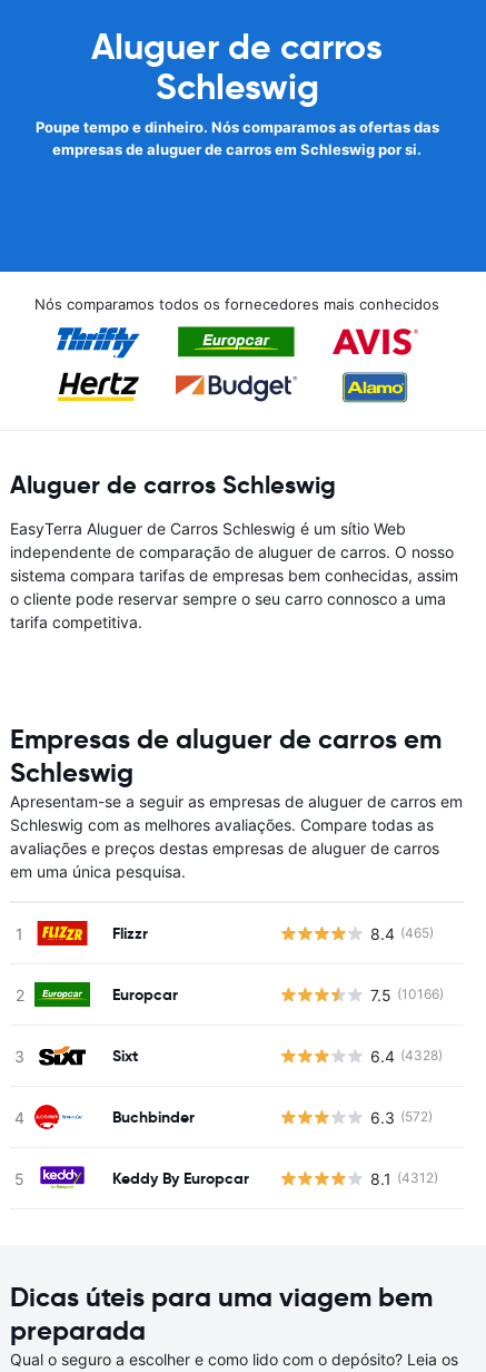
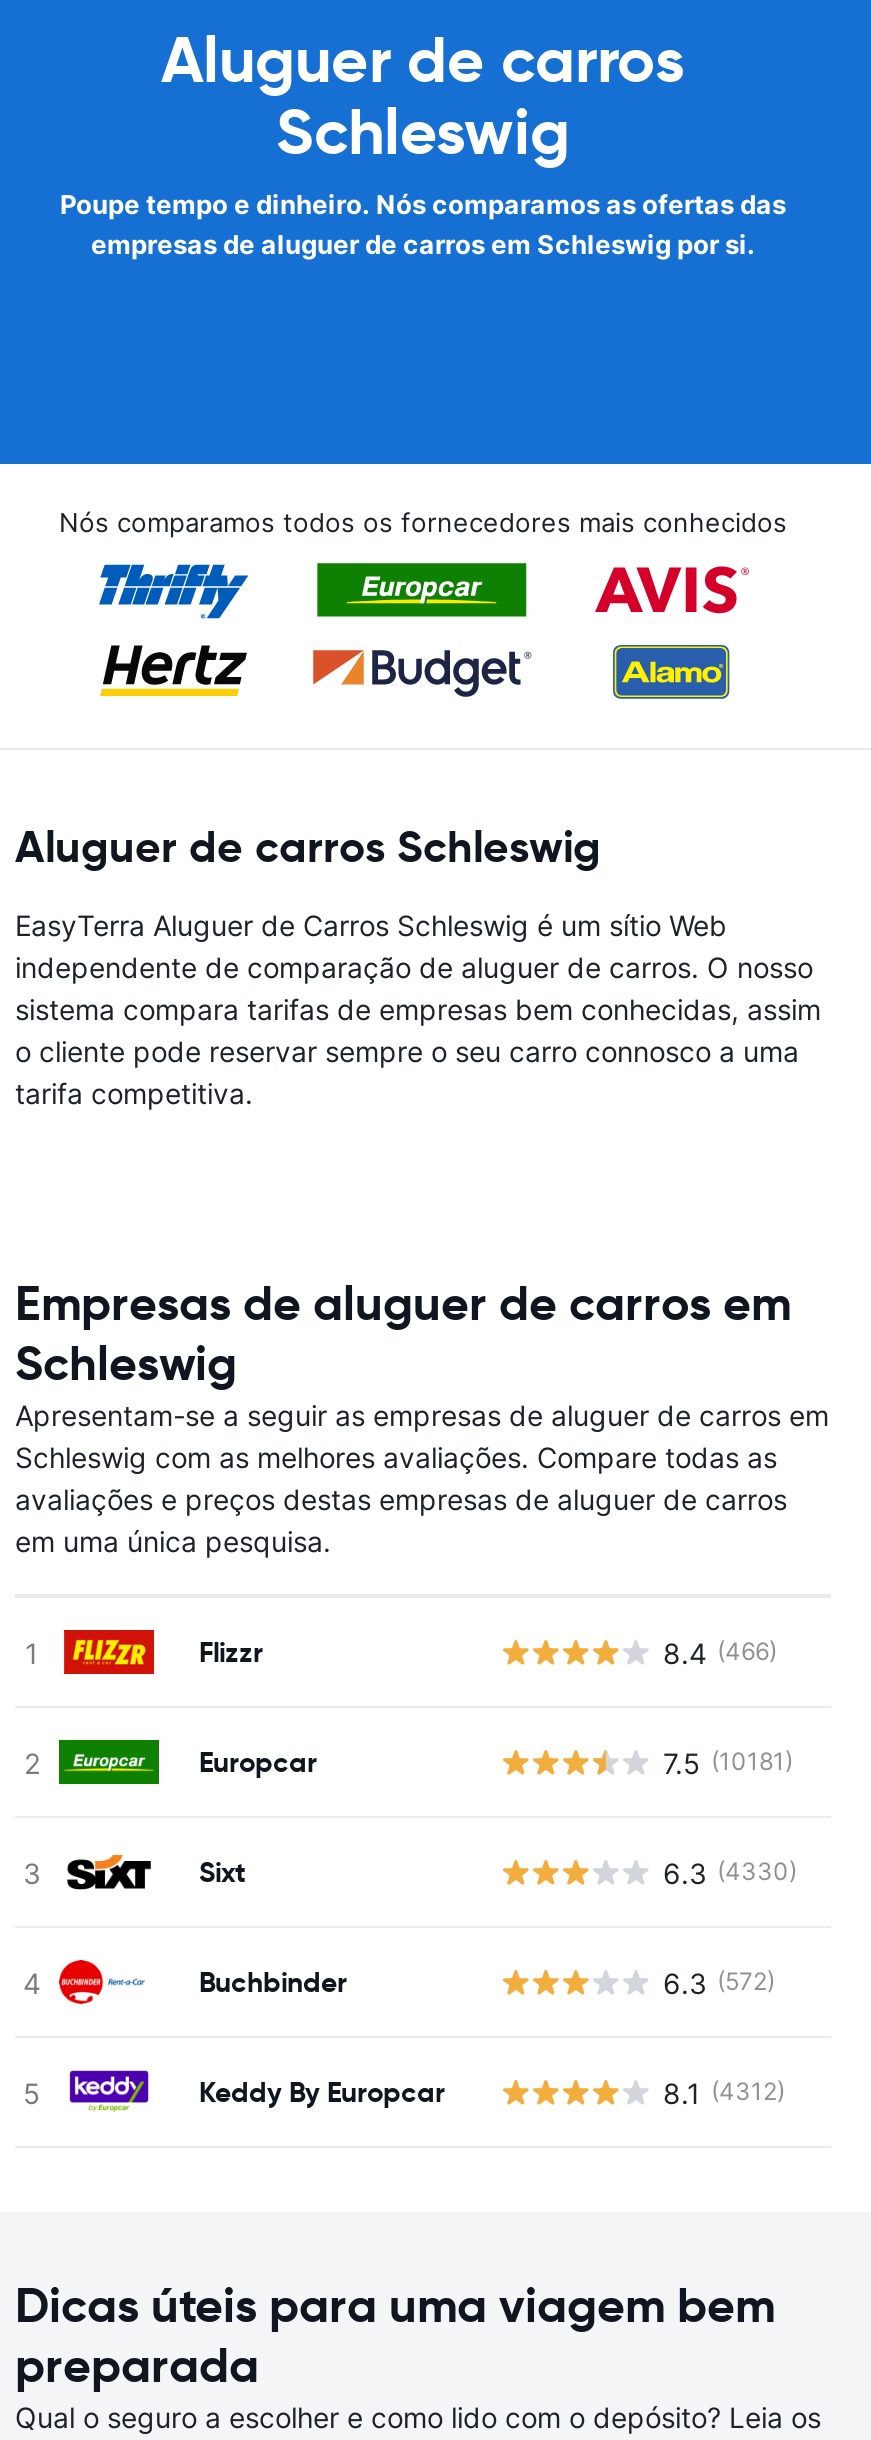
[370,924,434,943] 8.4 (465) -> [663,1635,777,1669] 8.4 (466)
[370,985,444,1004] 7.5 (10166) -> [663,1745,793,1779] 7.5 (10181)
[370,1046,443,1065] 6.4 (4328) -> [663,1855,797,1889] 6.3 (4330)

